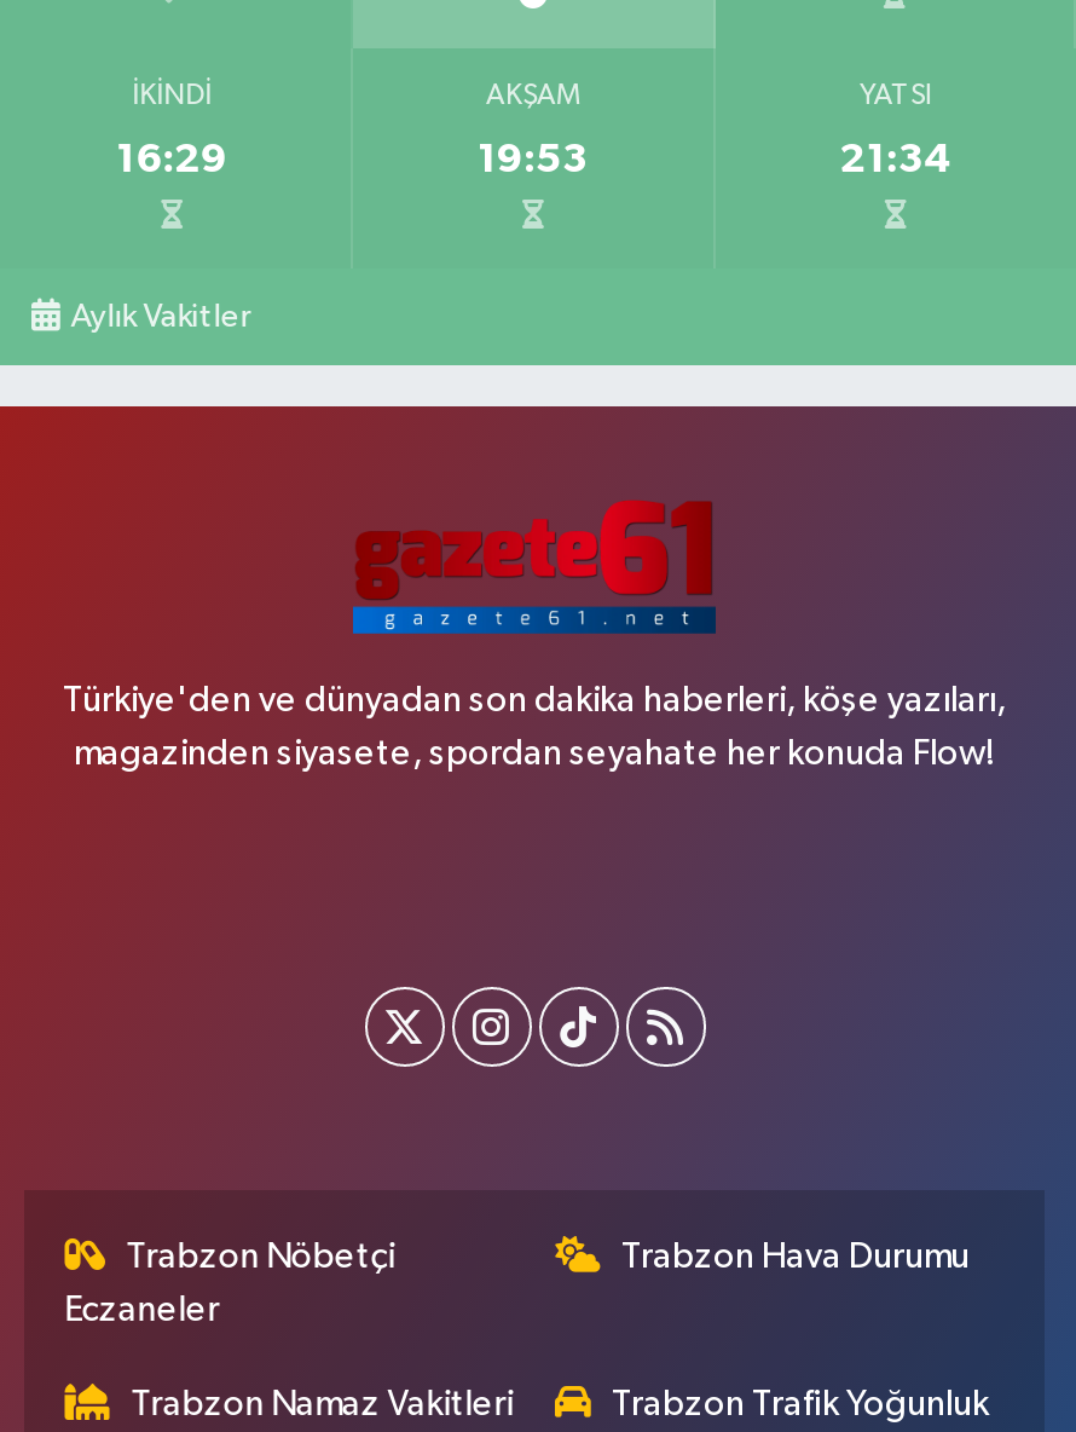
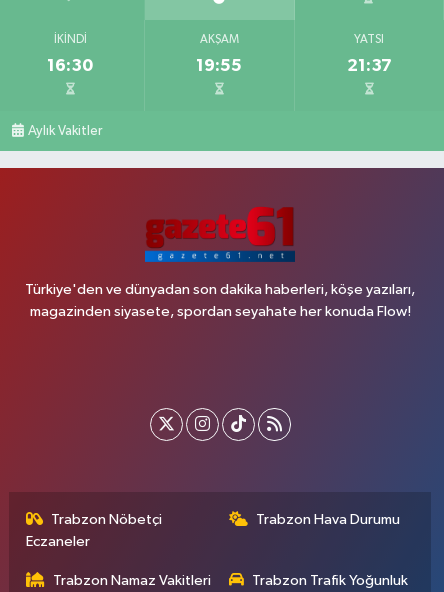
[117,137,228,179] 16:29 -> [47,57,93,74] 16:30
[478,137,589,179] 19:53 -> [196,57,242,74] 19:55
[840,137,951,179] 21:34 -> [347,57,392,74] 21:37

